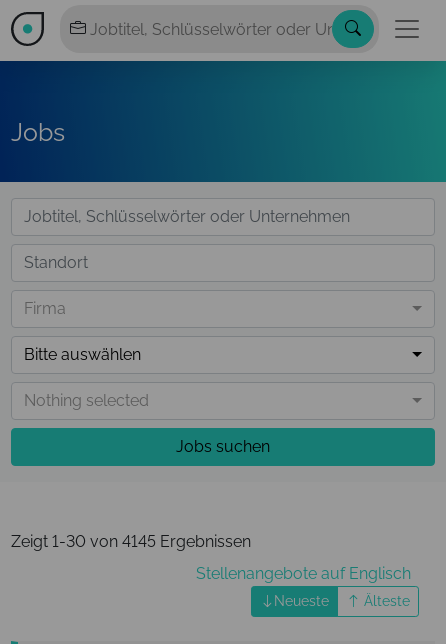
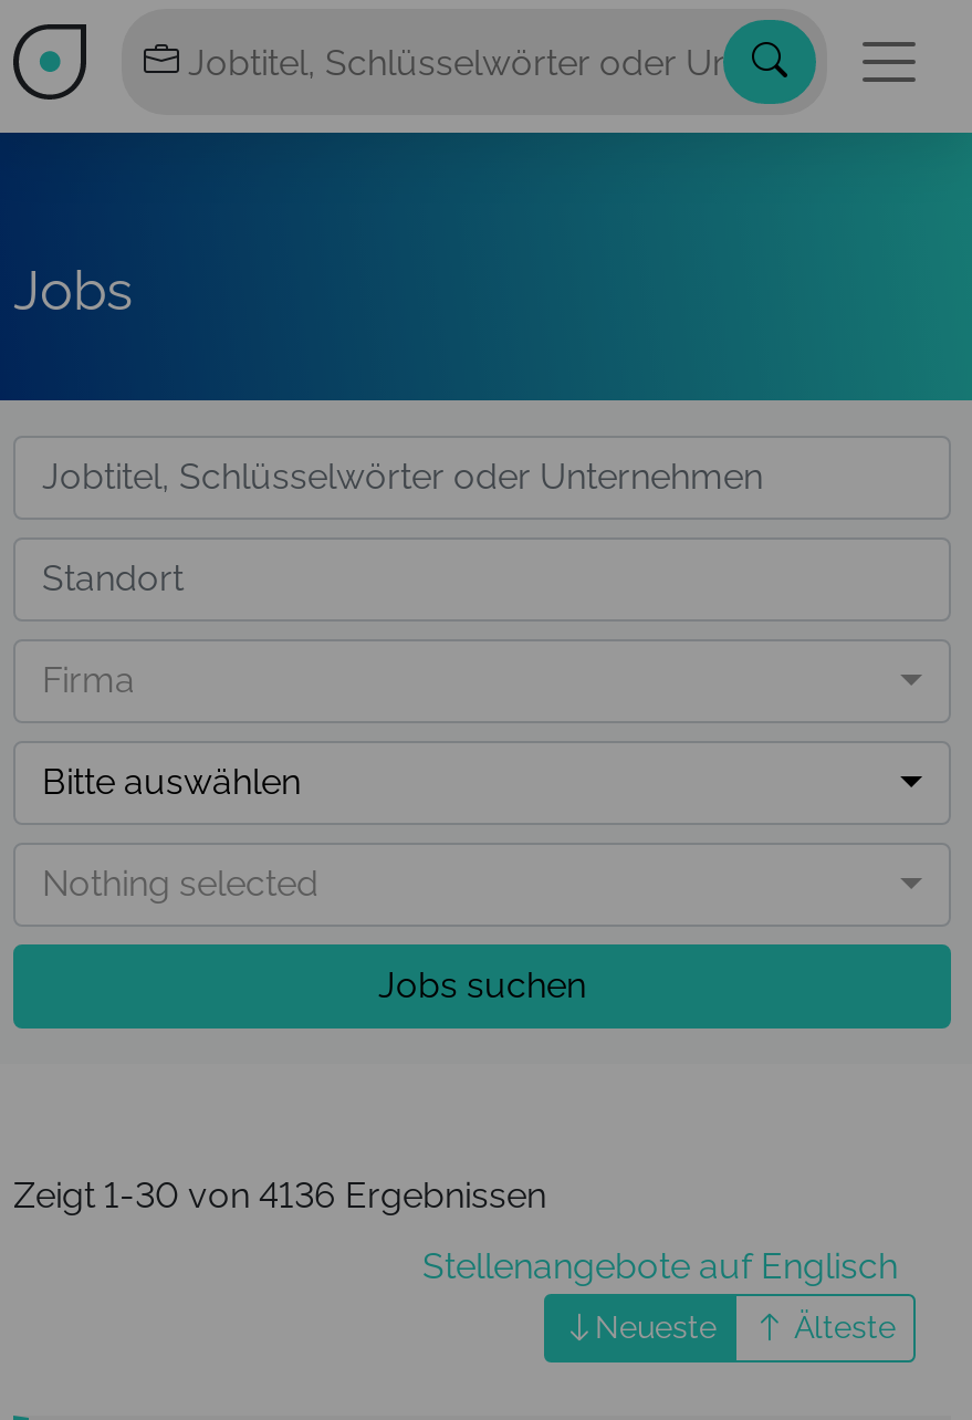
[11,532,251,551] Zeigt 1-30 von 4145 Ergebnissen -> [13,1174,546,1217] Zeigt 1-30 von 4136 Ergebnissen

